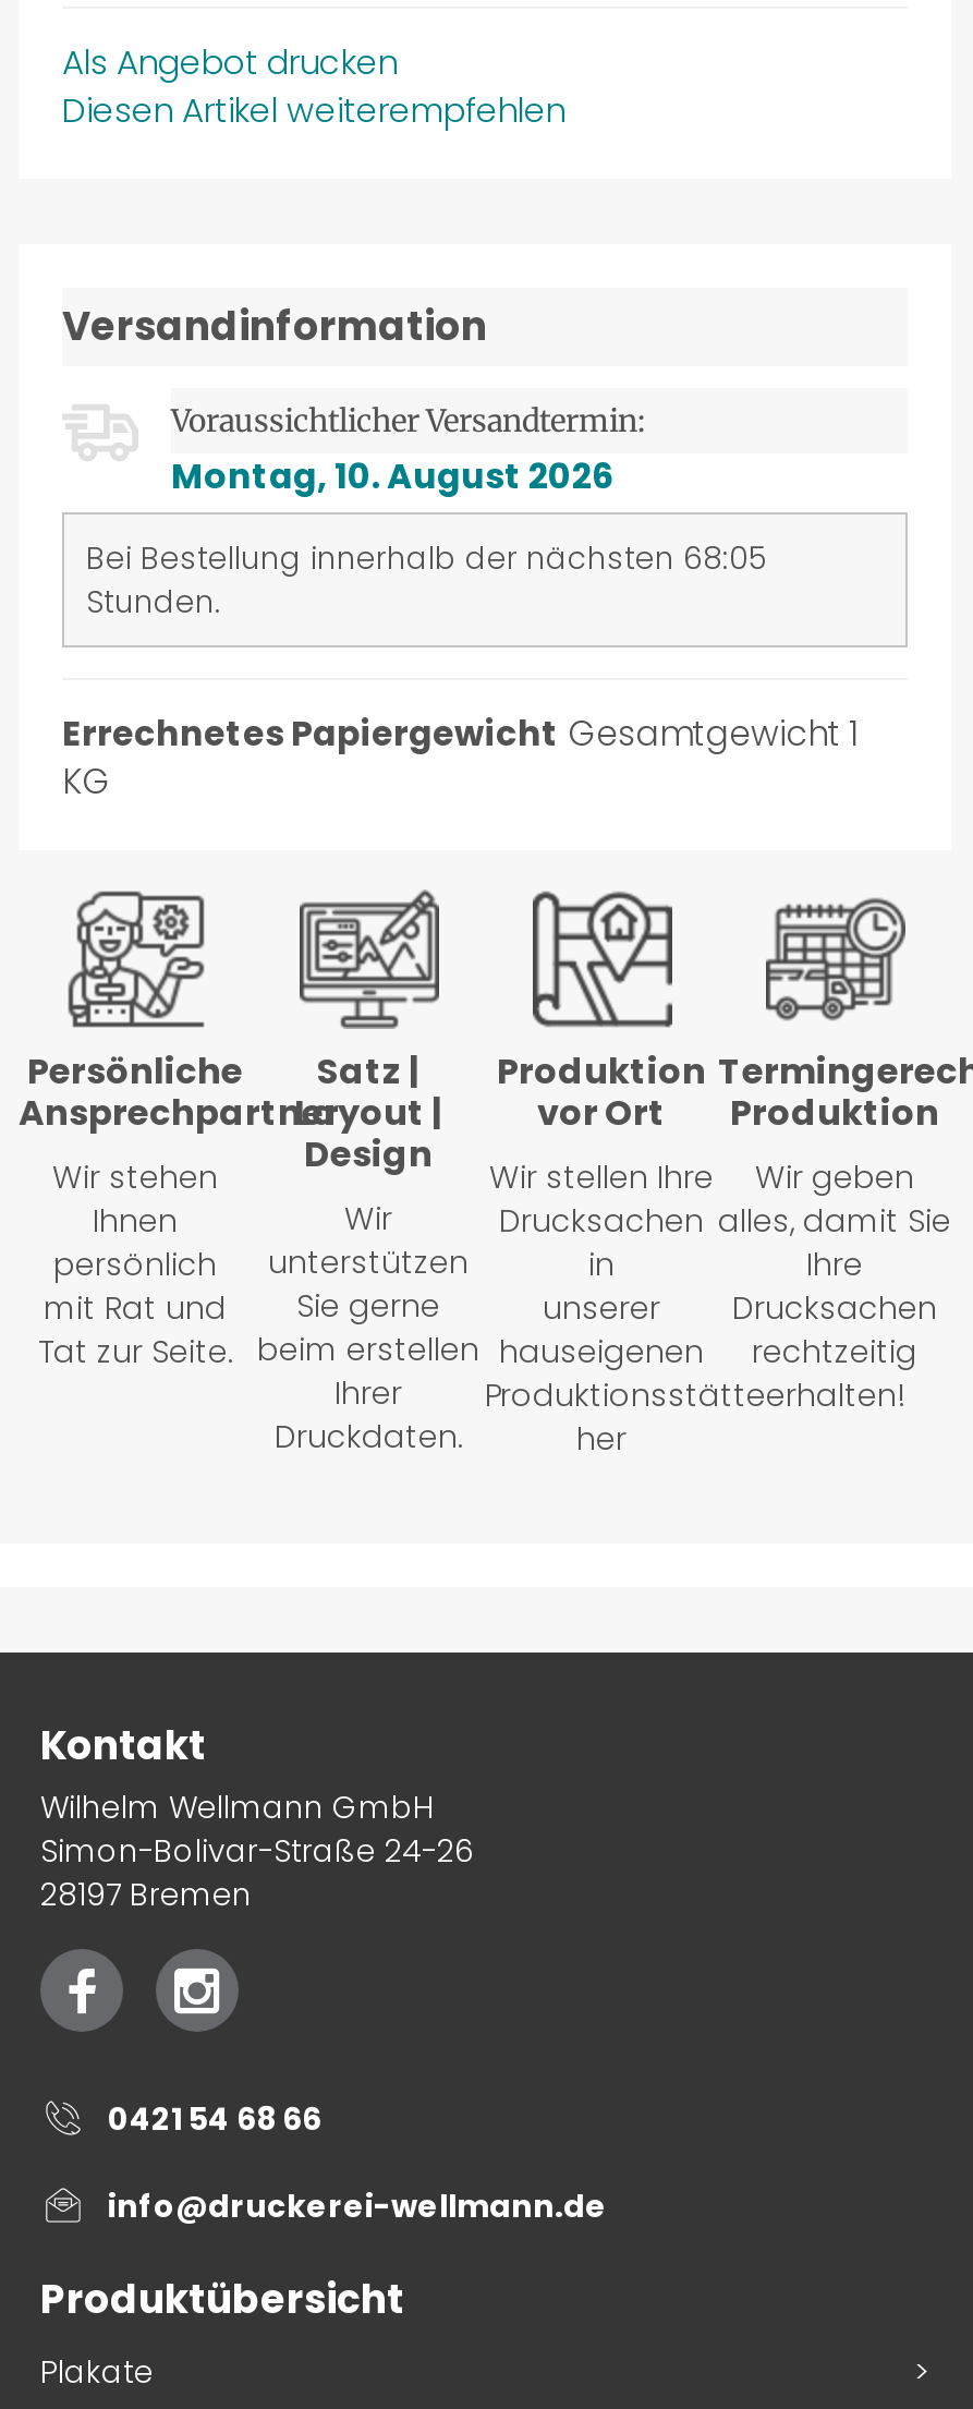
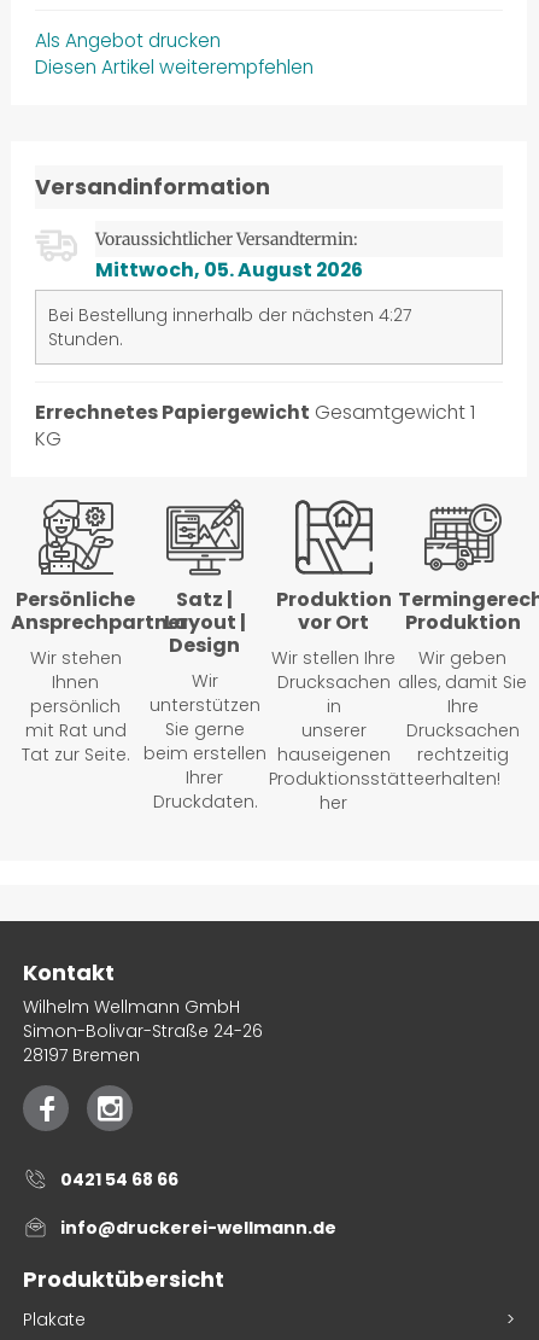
[171,451,613,501] Montag, 10. August 2026 -> [95,256,363,283] Mittwoch, 05. August 2026
[86,536,768,579] Bei Bestellung innerhalb der nächsten 68:05 -> [48,303,411,327] Bei Bestellung innerhalb der nächsten 4:27

